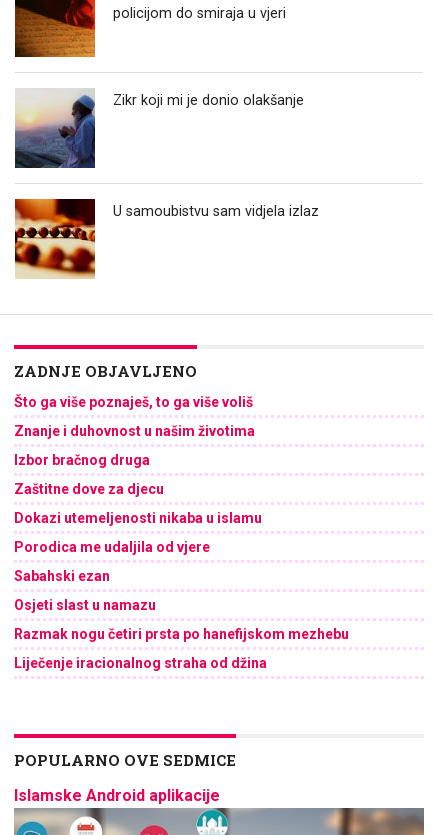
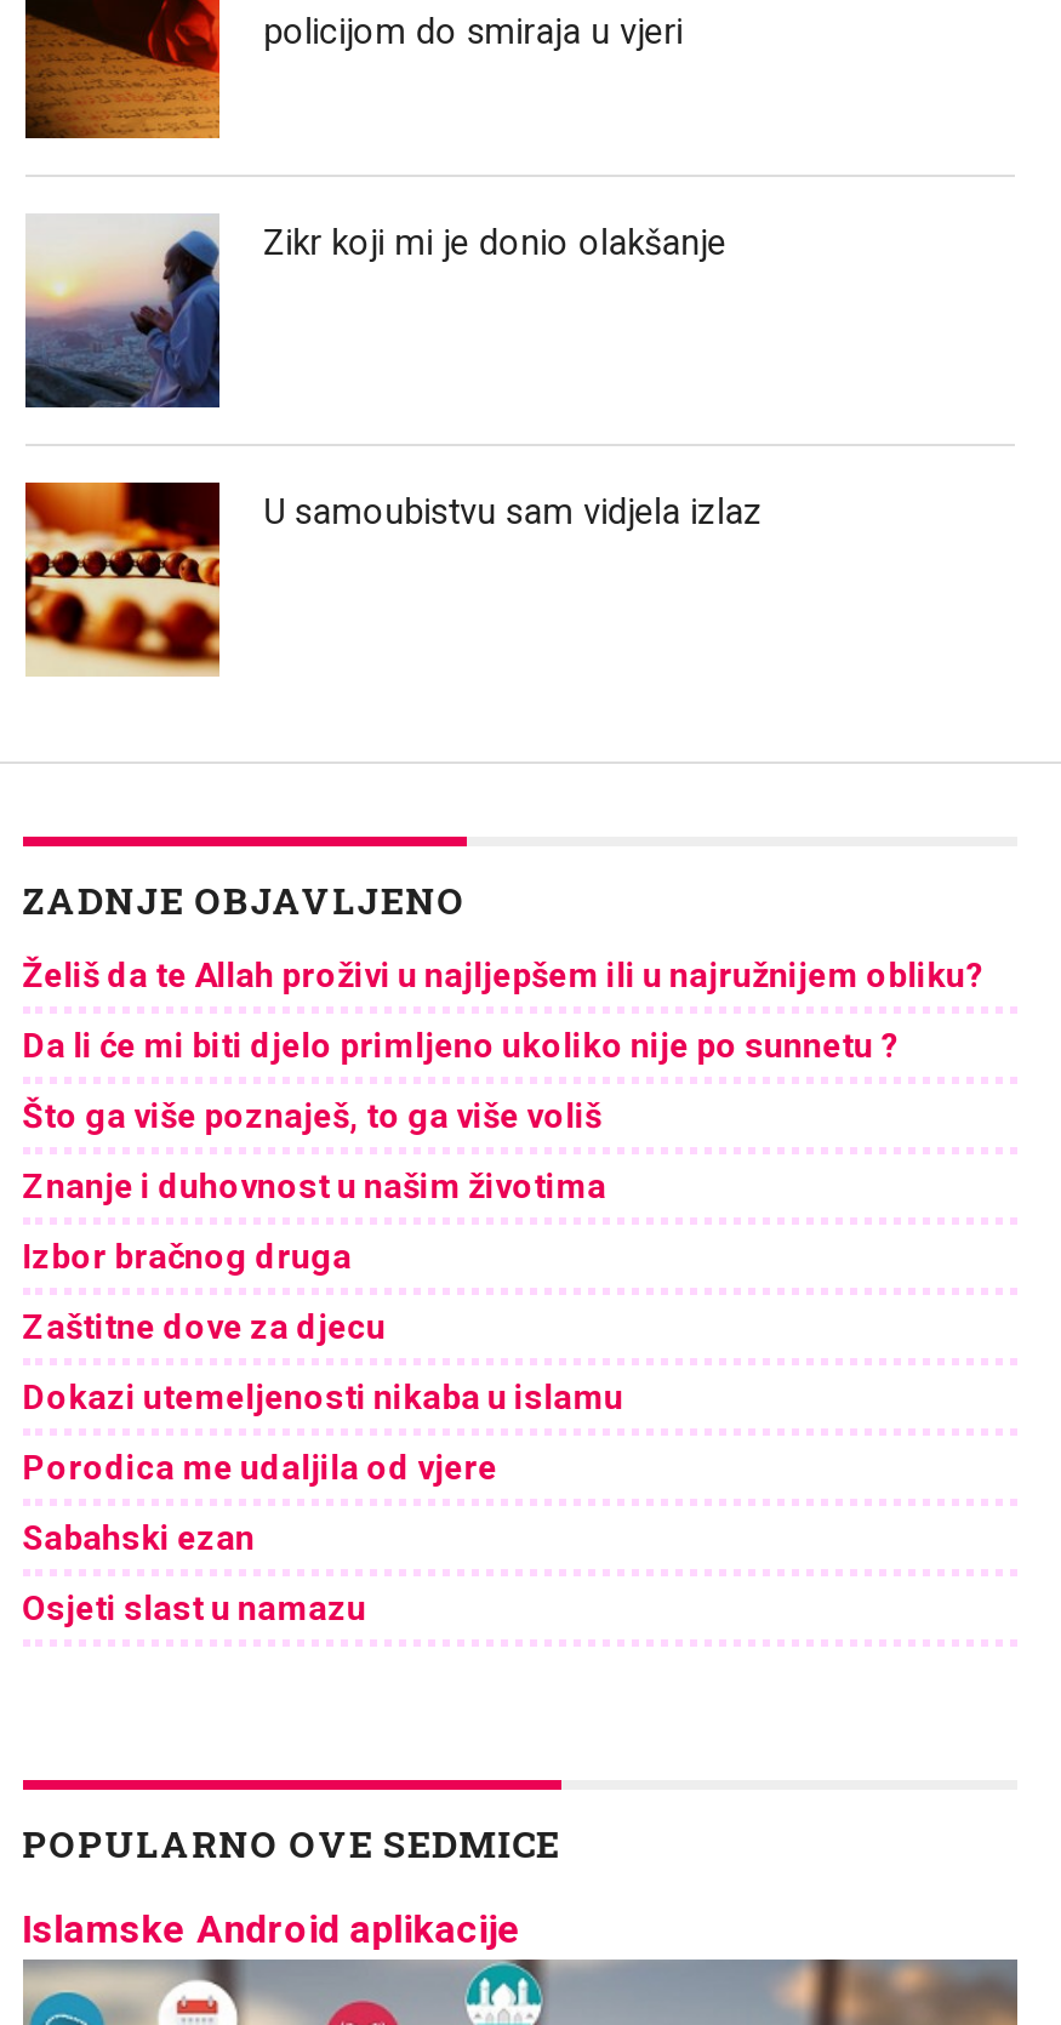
none -> [22,955,985,1064] Želiš da te Allah proživi u najljepšem ili u najružnijem obliku? | Da li će mi biti djelo primljeno ukoliko nije po sunnetu ?
moved [14,394,262,613] -> [22,1096,624,1627]: Što ga više poznaješ, to ga više voliš | Znanje i duhovnost u našim životima | Izbor bračnog druga | Zaštitne dove za djecu | Dokazi utemeljenosti nikaba u islamu | Porodica me udaljila od vjere | Sabahski ezan | Osjeti slast u namazu
[14,626,349,671] Razmak nogu četiri prsta po hanefijskom mezhebu | Liječenje iracionalnog straha od džina -> none

